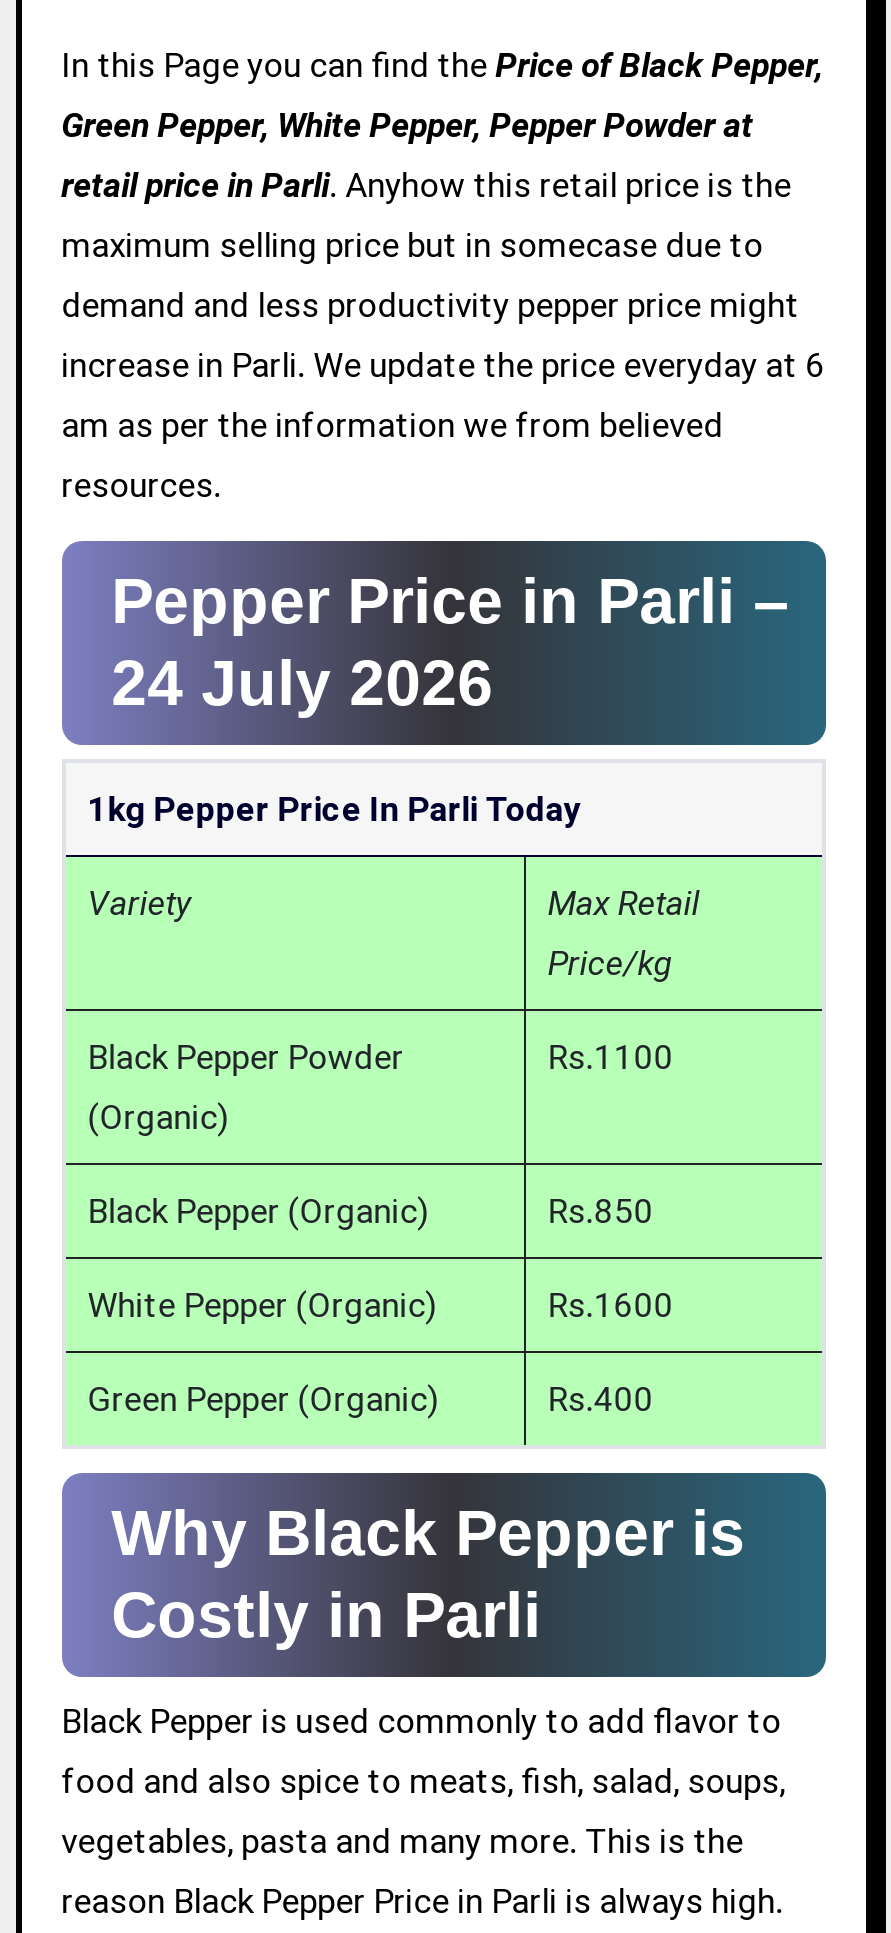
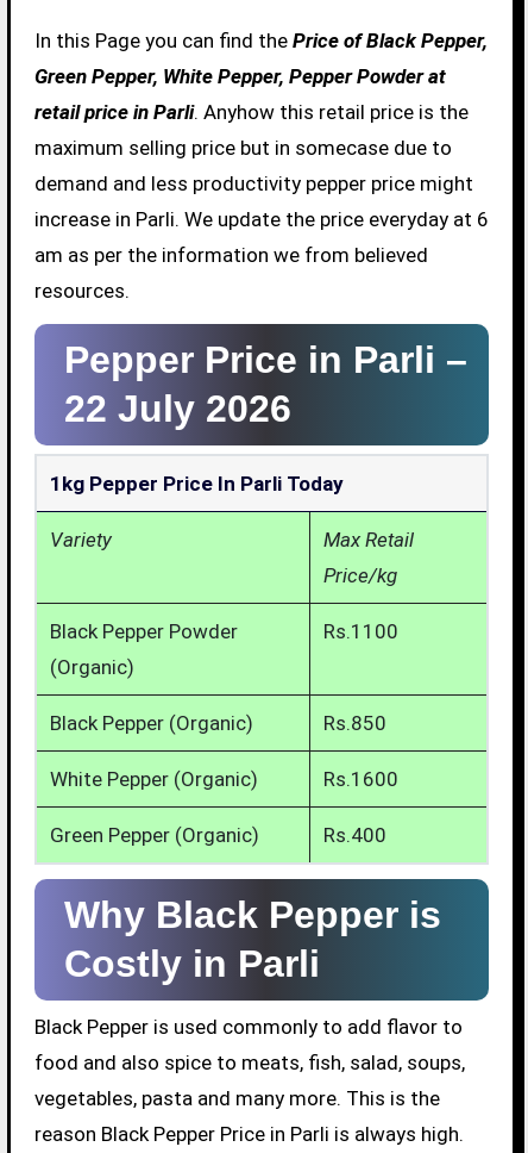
[111,647,493,719] 24 July 2026 -> [64,387,291,430] 22 July 2026

